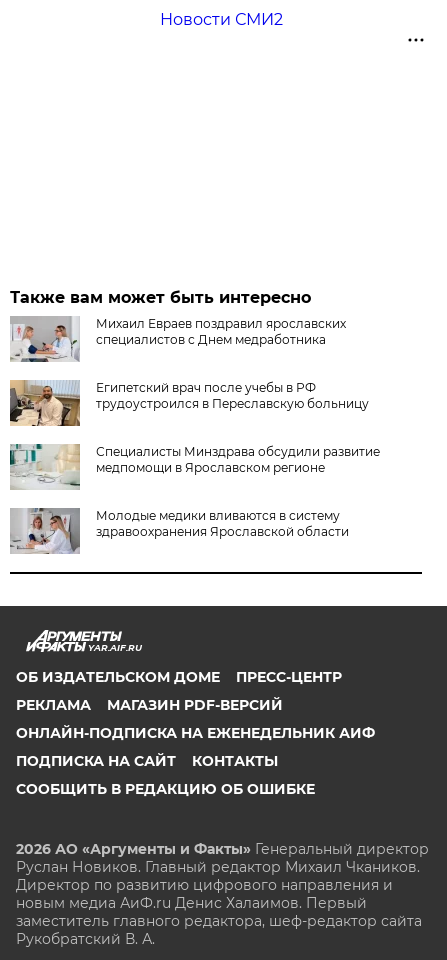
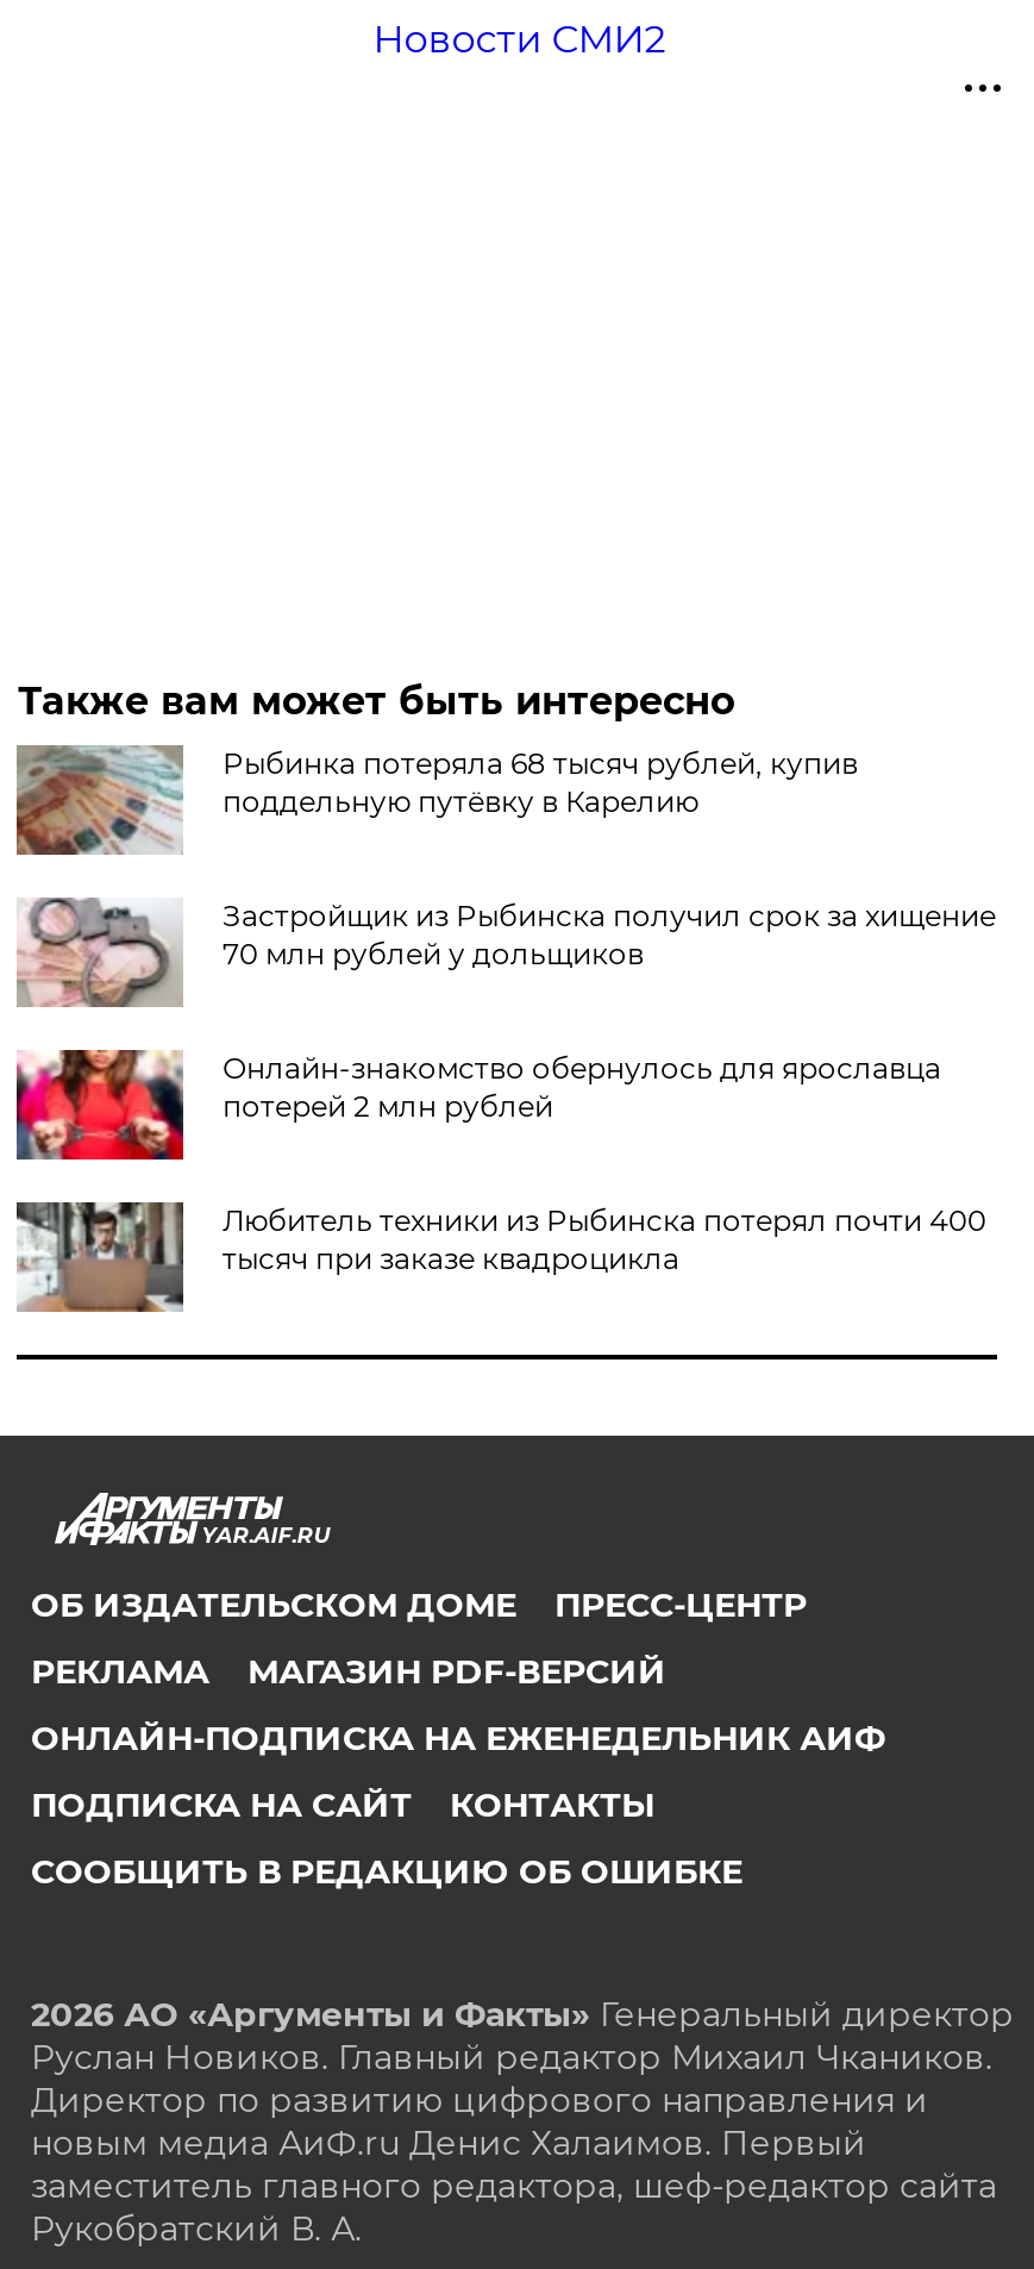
[10,316,346,363] [image] | Михаил Евраев поздравил ярославских | специалистов с Днем медработника -> [14,745,858,857] [image] | Рыбинка потеряла 68 тысяч рублей, купив | поддельную путёвку в Карелию
[9,380,369,426] [image] | Египетский врач после учебы в РФ | трудоустроился в Переславскую больницу -> [17,897,996,1010] [image] | Застройщик из Рыбинска получил срок за хищение | 70 млн рублей у дольщиков
[9,443,380,490] [image] | Специалисты Минздрава обсудили развитие | медпомощи в Ярославском регионе -> [14,1048,941,1162] [image] | Онлайн‑знакомство обернулось для ярославца | потерей 2 млн рублей
[9,508,349,554] [image] | Молодые медики вливаются в систему | здравоохранения Ярославской области -> [17,1200,986,1314] [image] | Любитель техники из Рыбинска потерял почти 400 | тысяч при заказе квадроцикла

